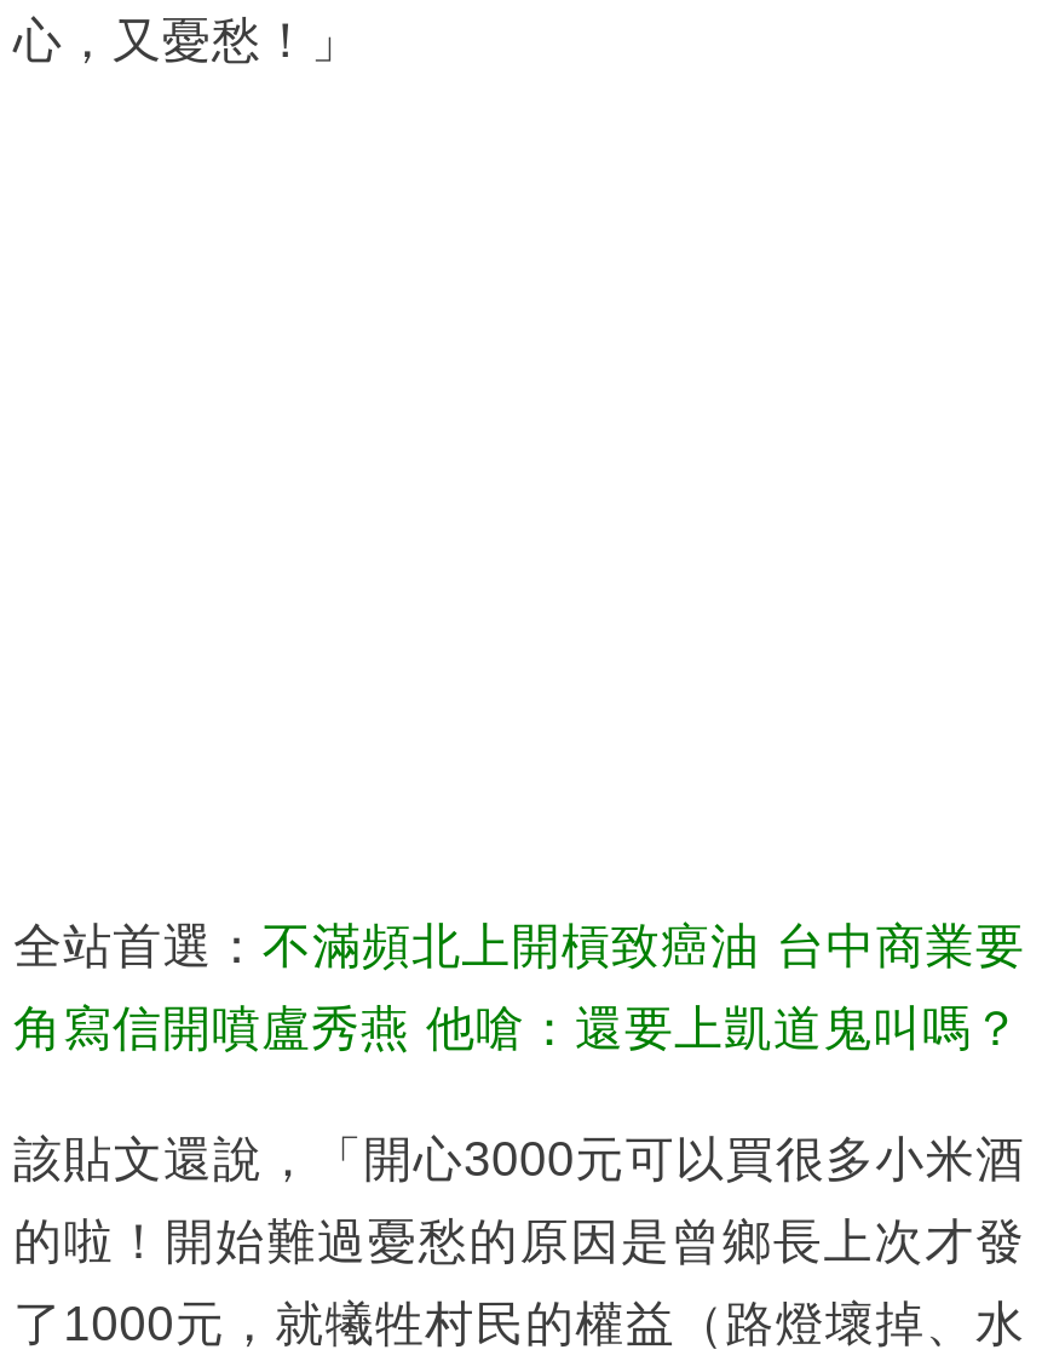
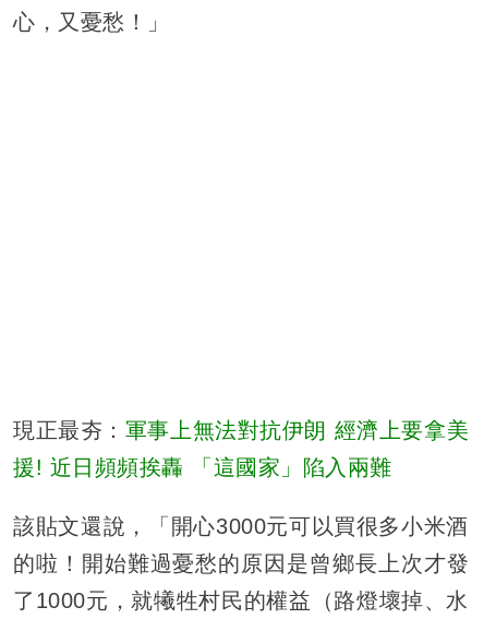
[13,918,1025,972] 全站首選：不滿頻北上開槓致癌油 台中商業要 -> [13,418,469,442] 現正最夯：軍事上無法對抗伊朗 經濟上要拿美
[13,1001,1021,1054] 角寫信開噴盧秀燕 他嗆：還要上凱道鬼叫嗎？ -> [13,455,392,479] 援! 近日頻頻挨轟 「這國家」陷入兩難

